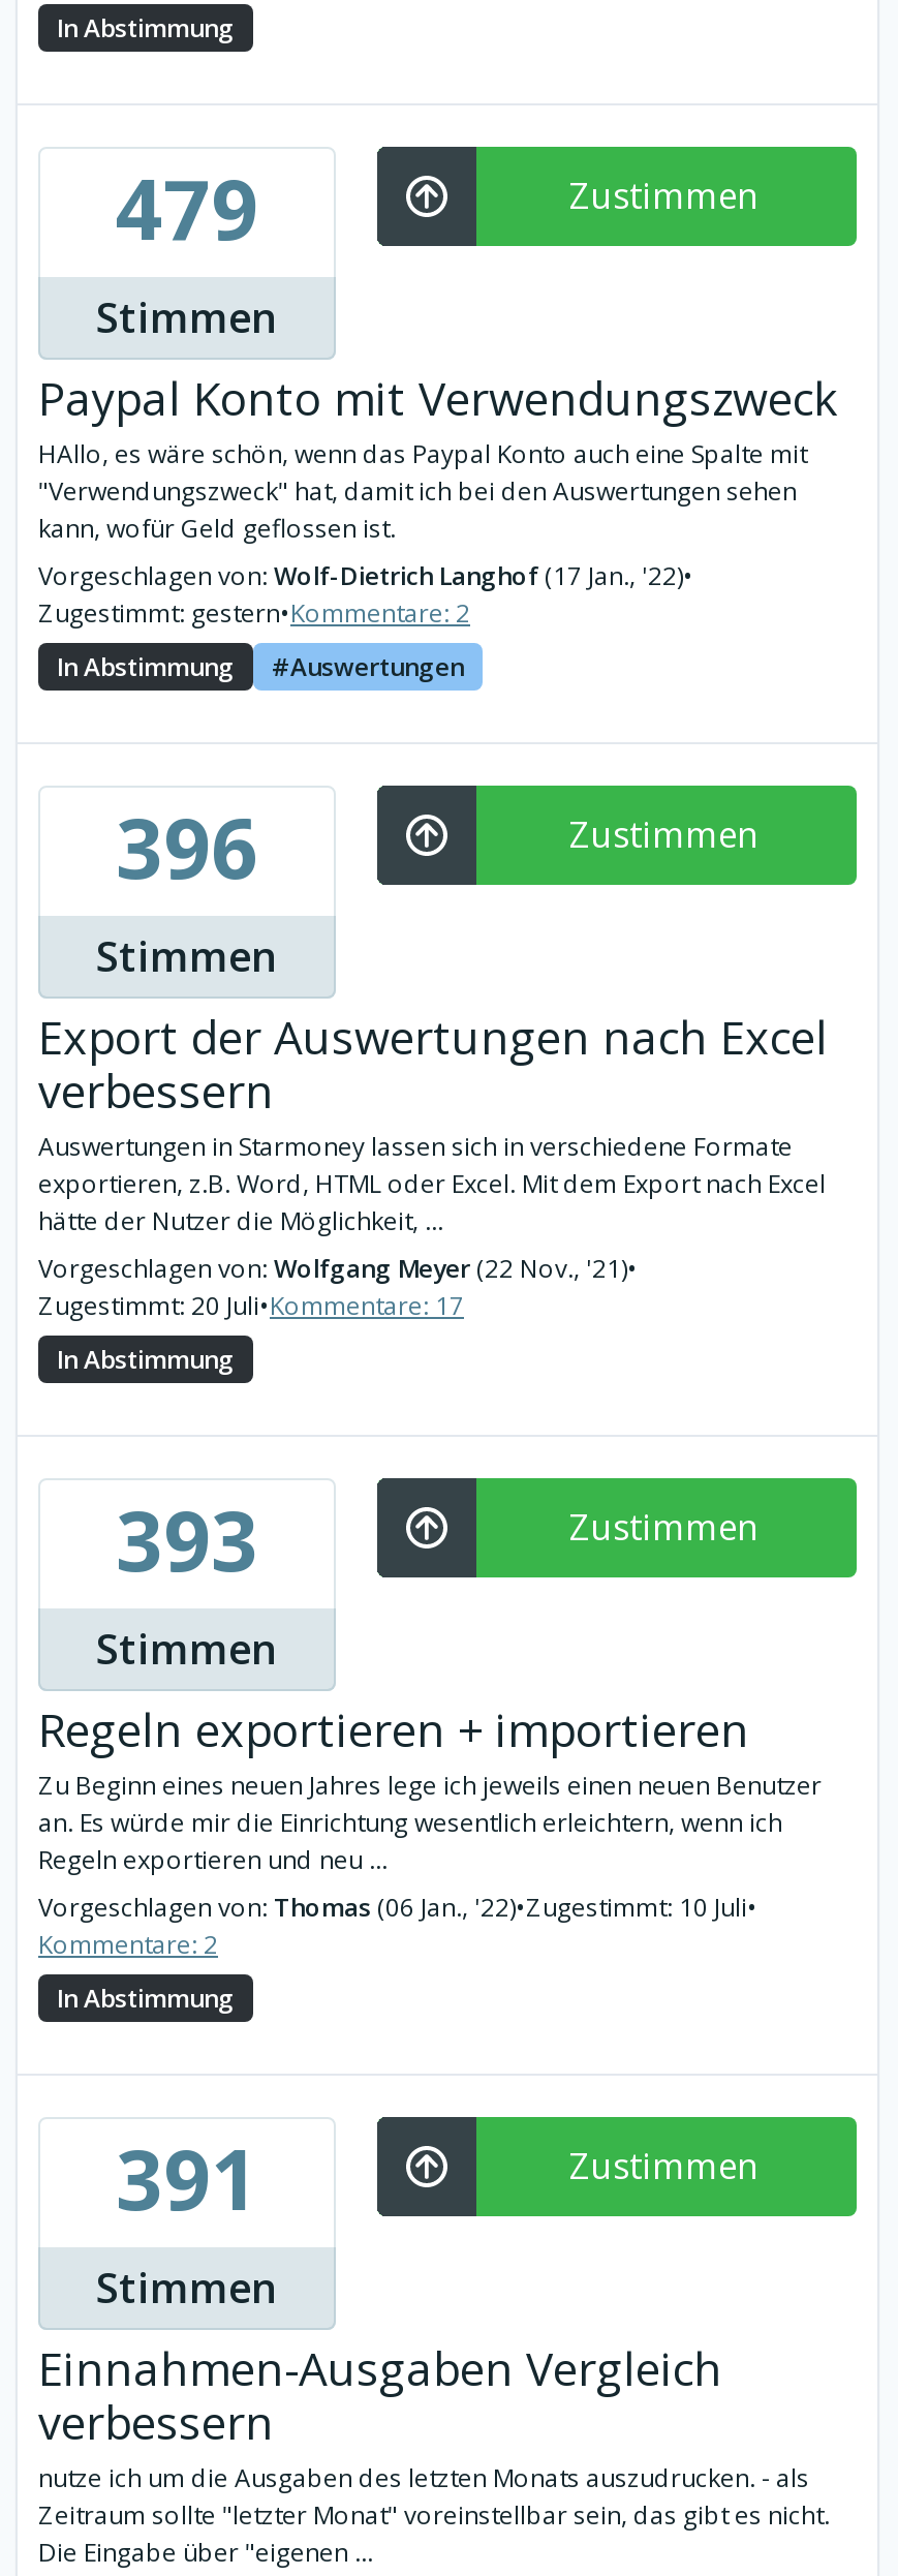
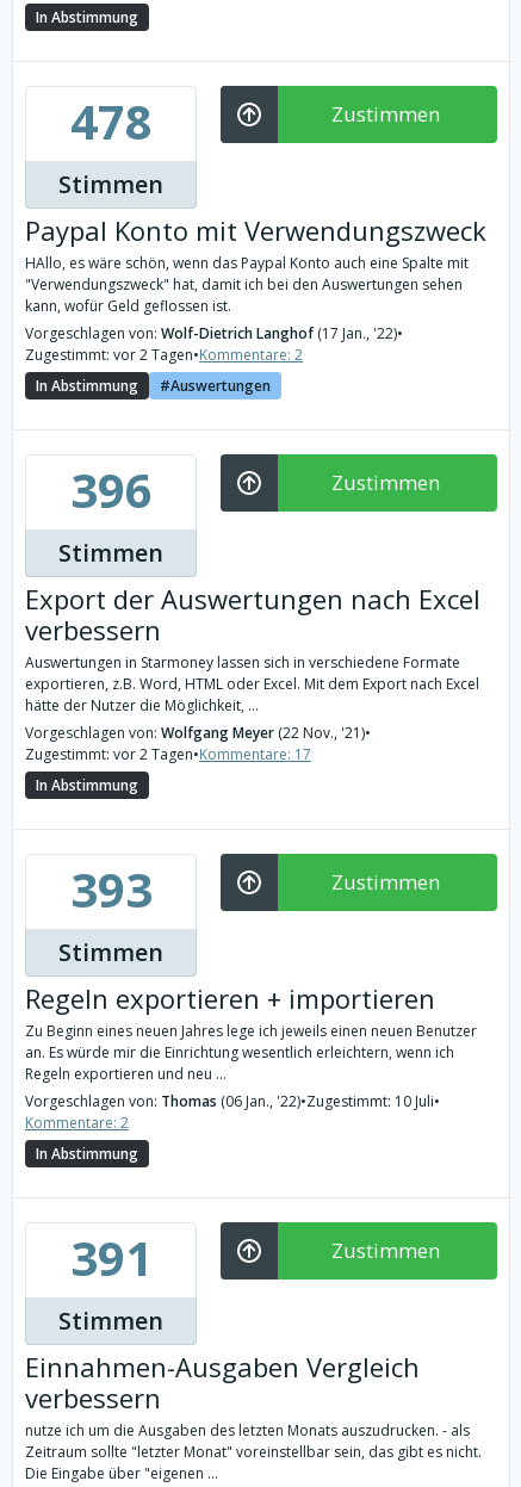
[116,151,258,265] 479 -> [70,88,152,154] 478
[38,595,470,631] Zugestimmt: gestern•Kommentare: 2 -> [25,345,303,365] Zugestimmt: vor 2 Tagen•Kommentare: 2
[38,1288,464,1323] Zugestimmt: 20 Juli•Kommentare: 17 -> [25,744,311,764] Zugestimmt: vor 2 Tagen•Kommentare: 17

